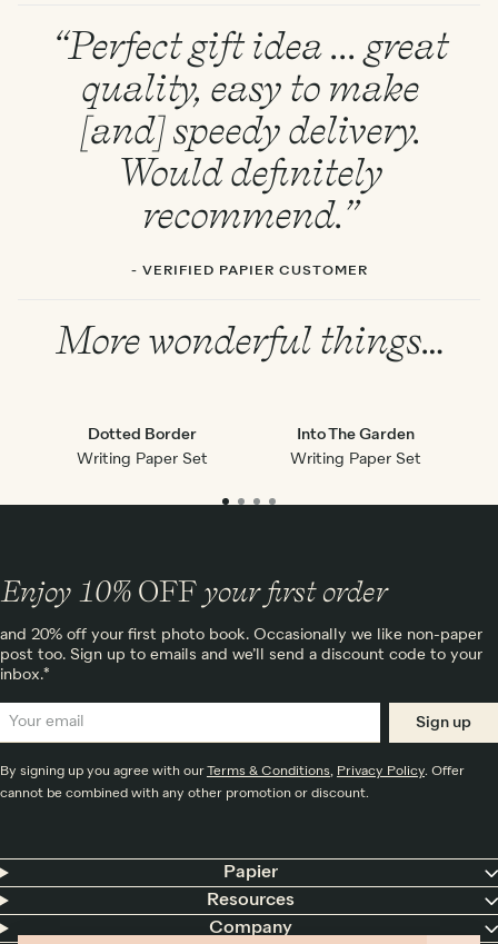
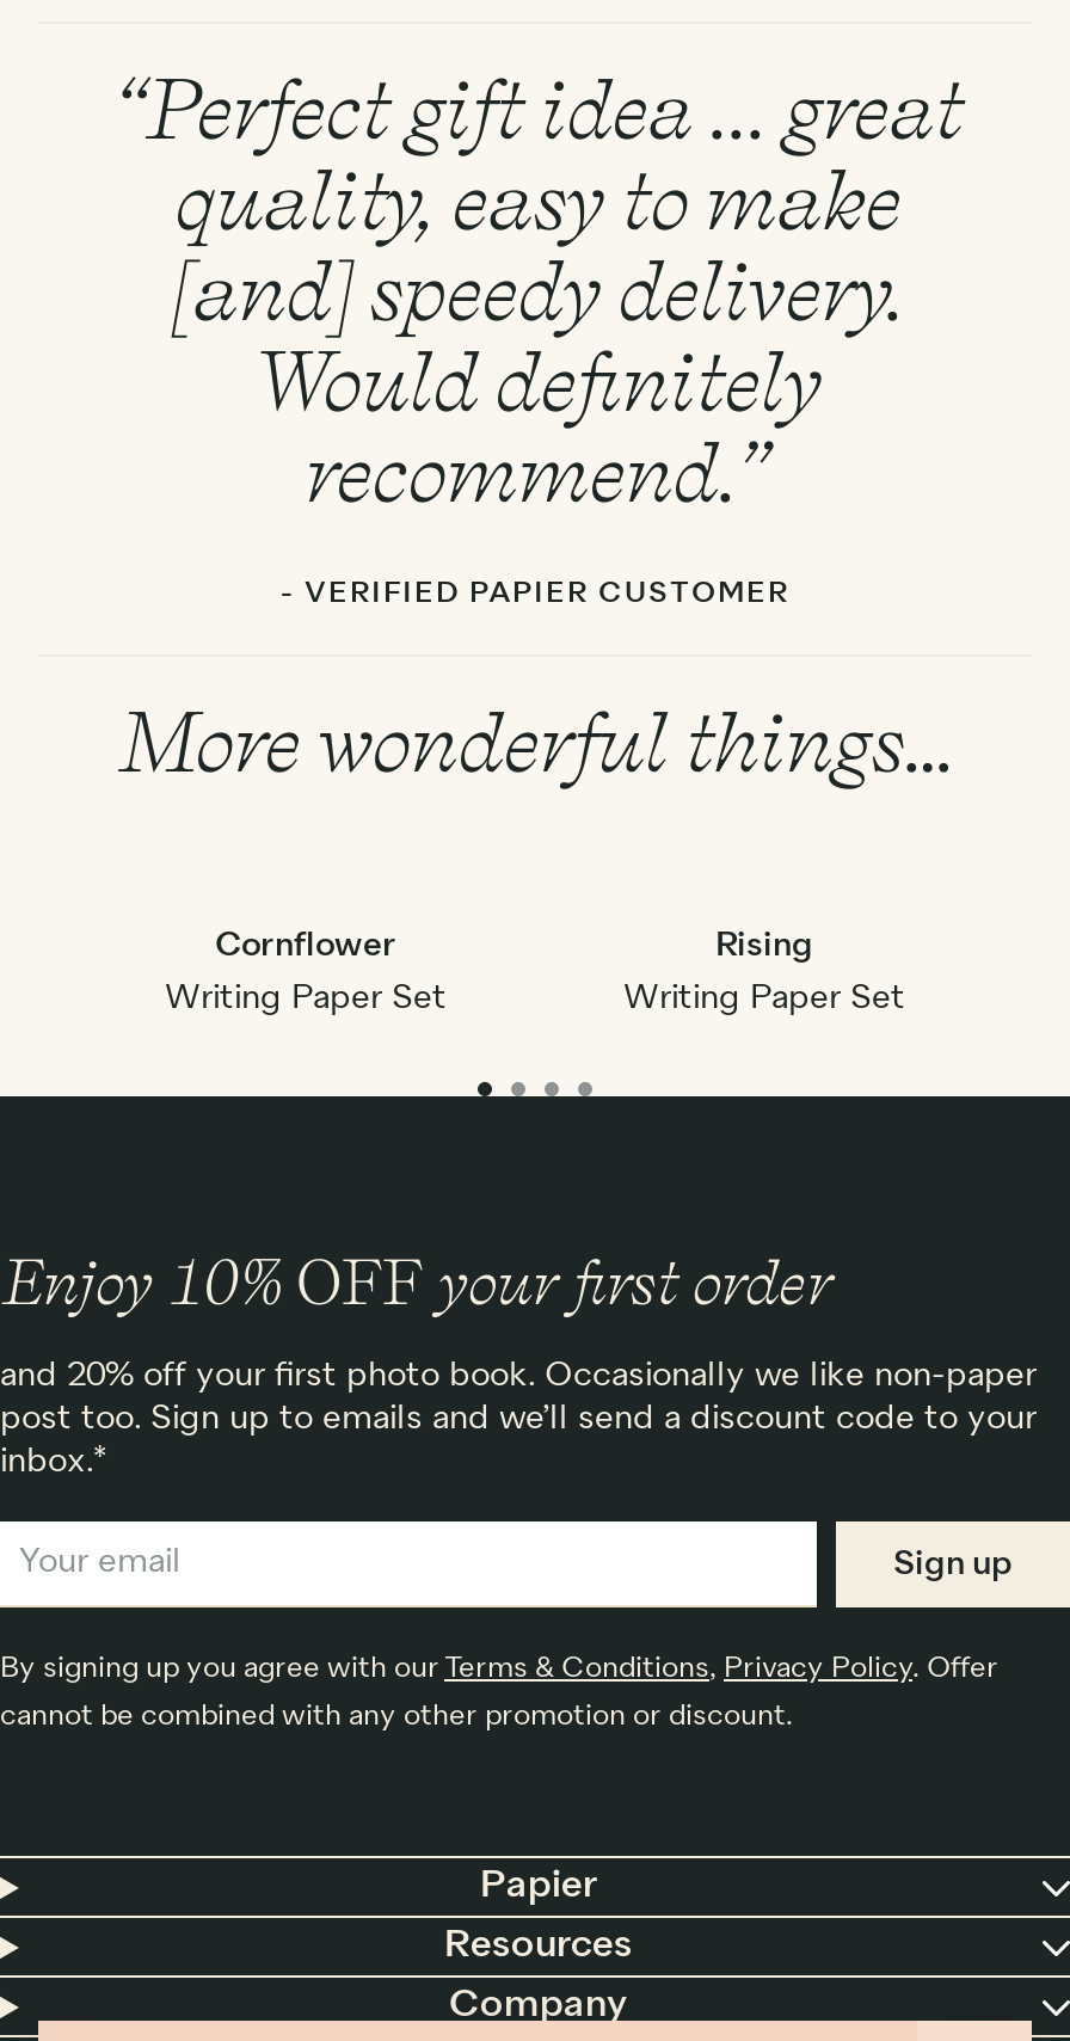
[88,427,197,443] Dotted Border -> [215,930,396,964] Cornflower
[297,427,415,443] Into The Garden -> [715,930,813,964] Rising

